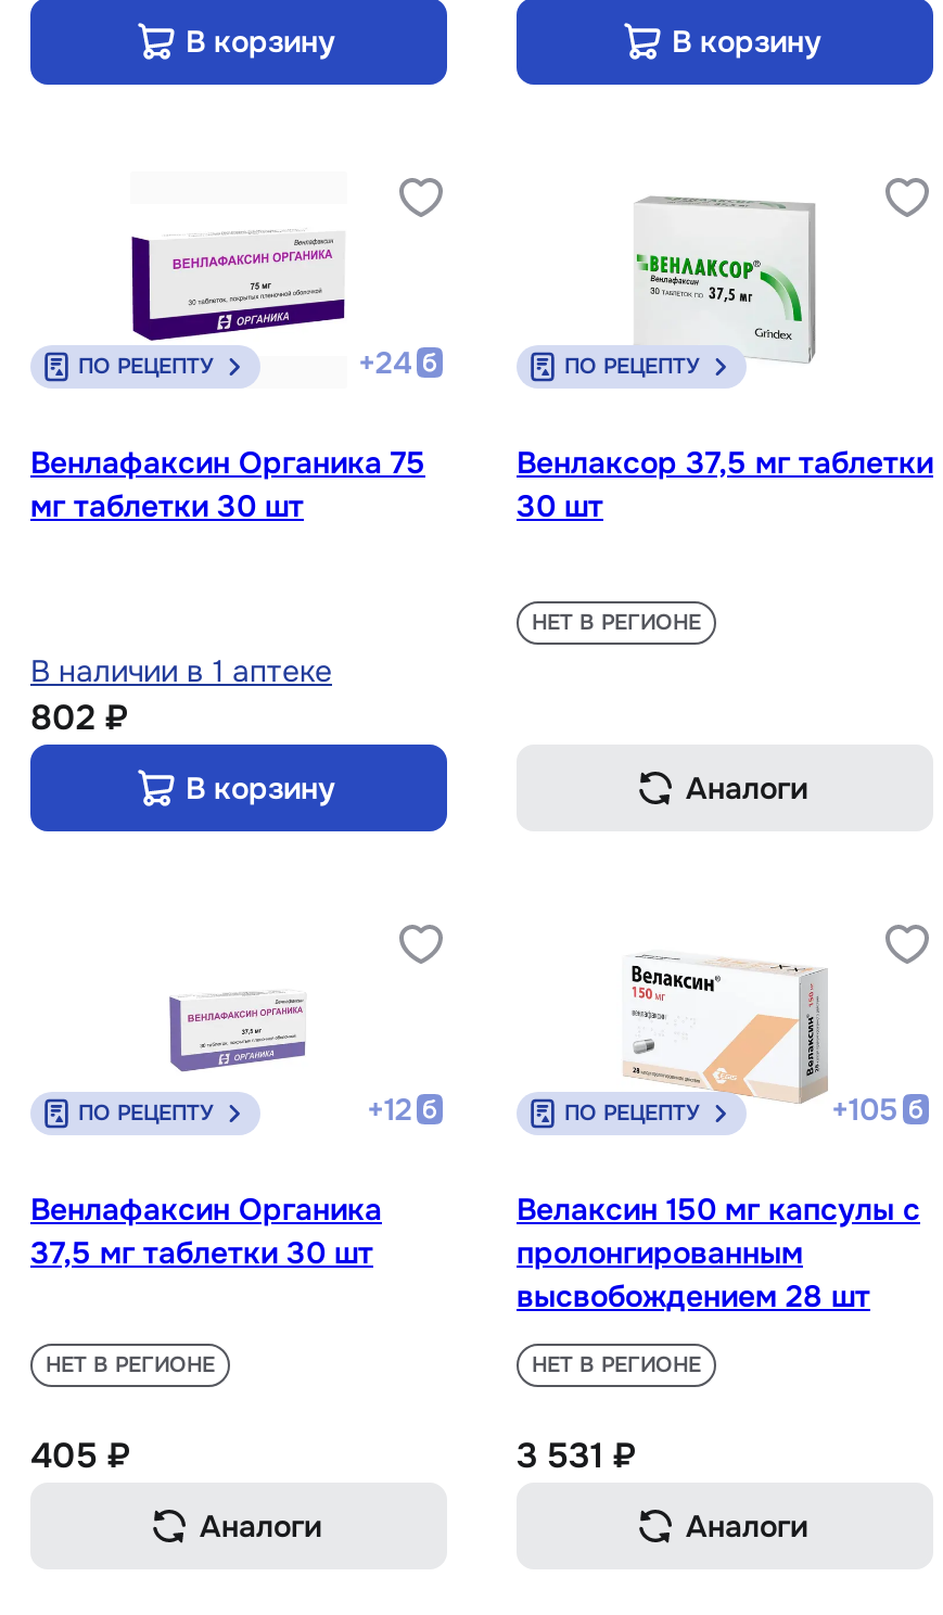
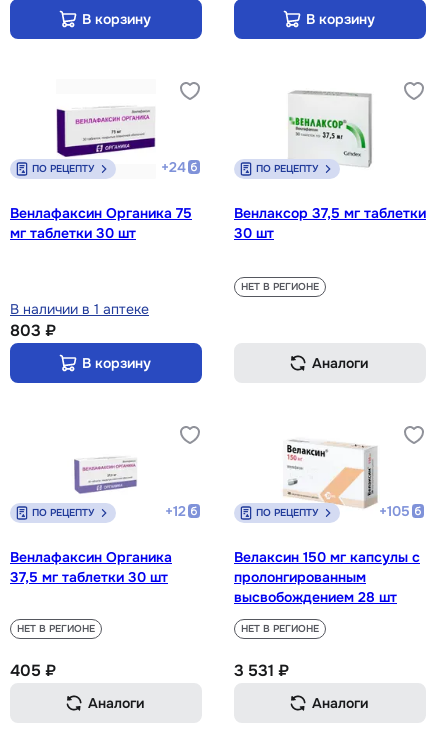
[30,695,128,741] 802 ₽ -> [10,320,56,341] 803 ₽

